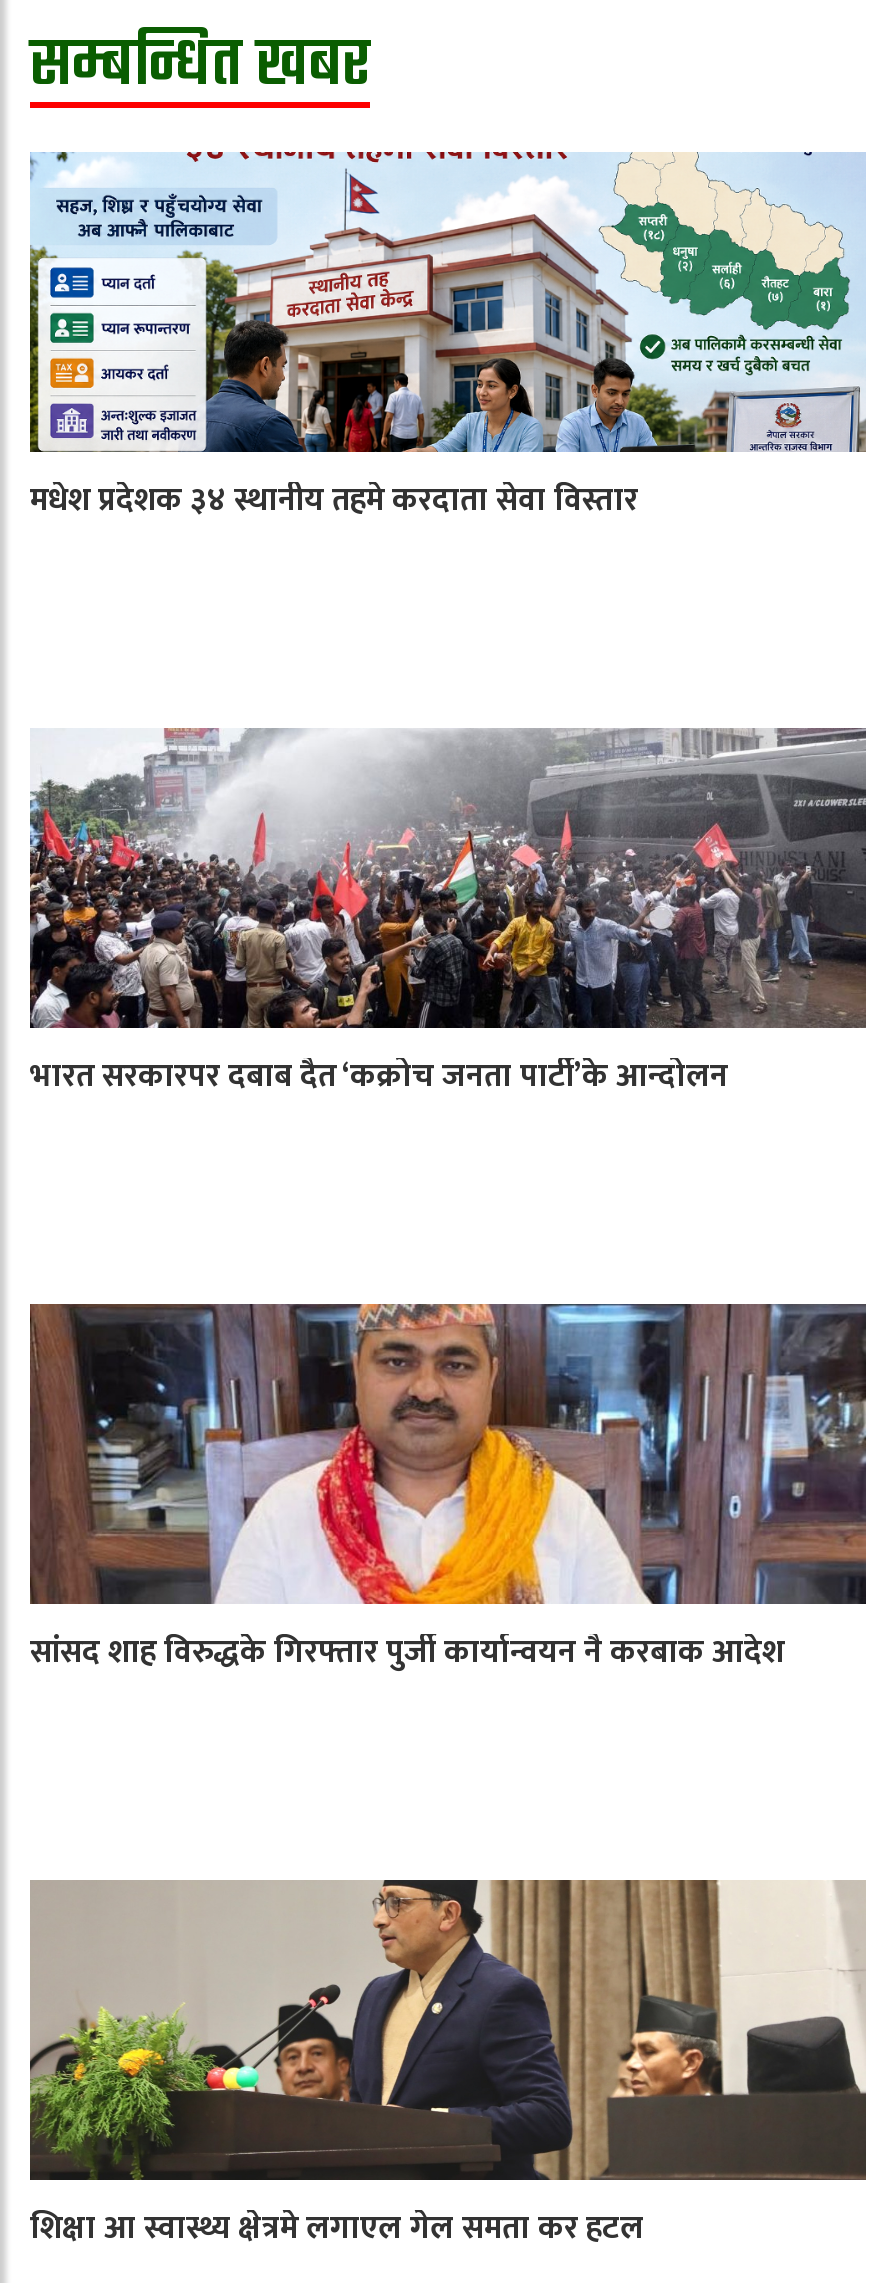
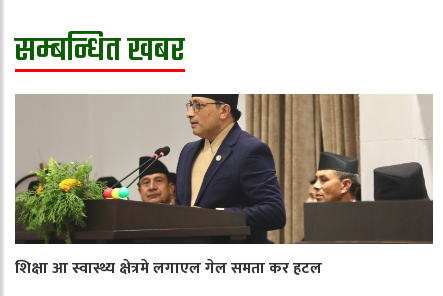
[30,151,866,529] [image] | मधेश प्रदेशक ३४ स्थानीय तहमे करदाता सेवा विस्तार -> none
[28,727,868,1105] [image] | भारत सरकारपर दबाब दैत ‘कक्रोच जनता पार्टी’के आन्दोलन -> none
[28,1301,868,1681] [image] | सांसद शाह विरुद्धके गिरफ्तार पुर्जी कार्यान्वयन नै करबाक आदेश -> none

